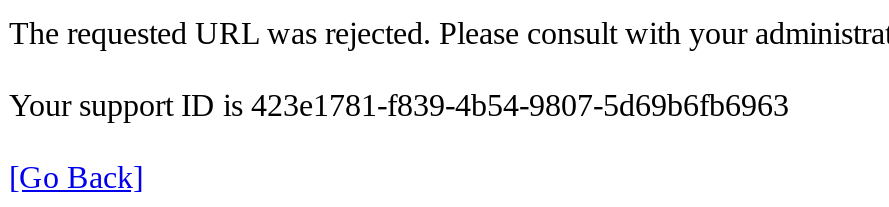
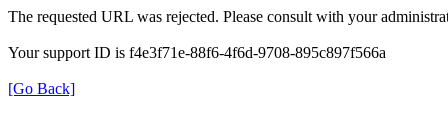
[9,88,789,122] Your support ID is 423e1781-f839-4b54-9807-5d69b6fb6963 -> [8,44,386,61] Your support ID is f4e3f71e-88f6-4f6d-9708-895c897f566a

